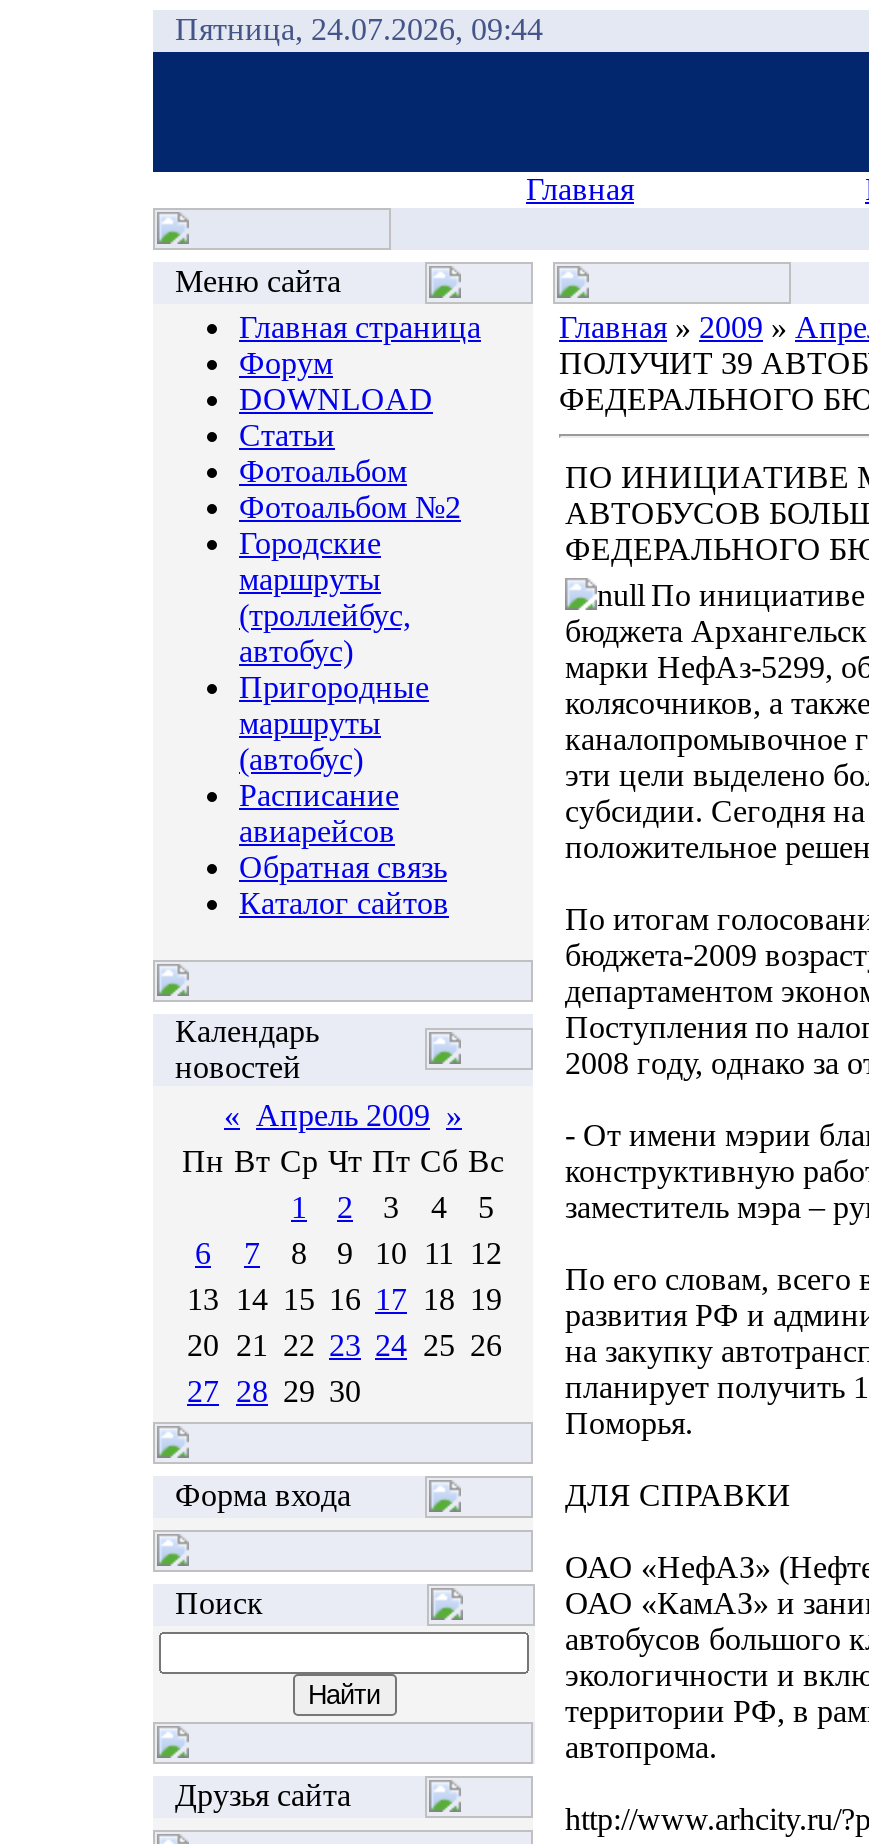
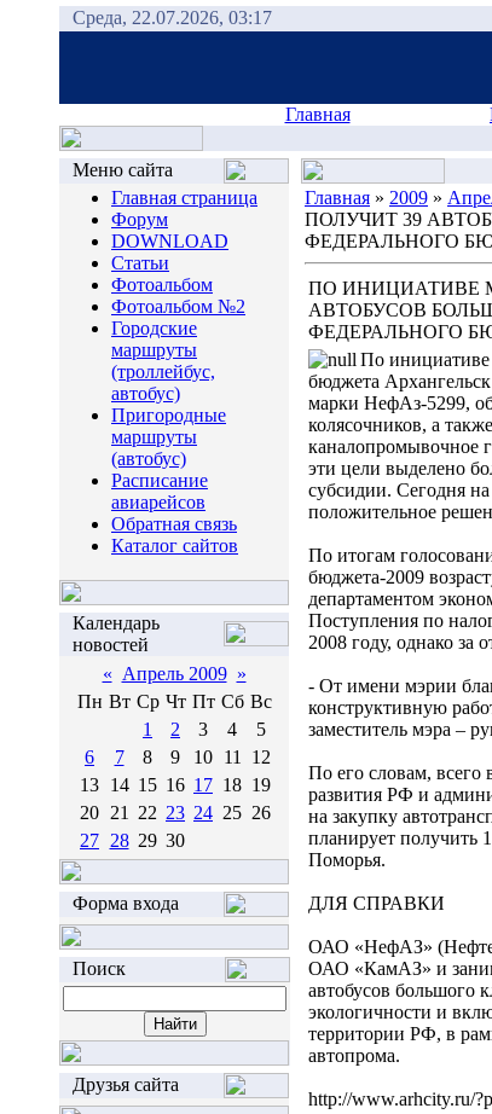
[175,12,543,46] Пятница, 24.07.2026, 09:44 -> [73,7,272,28] Среда, 22.07.2026, 03:17

